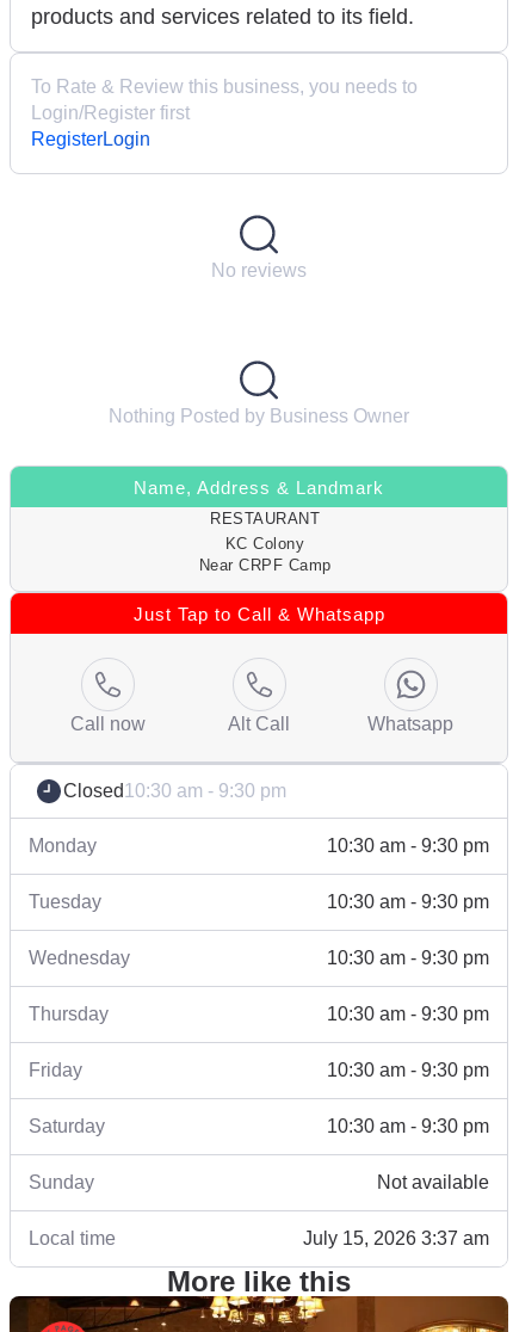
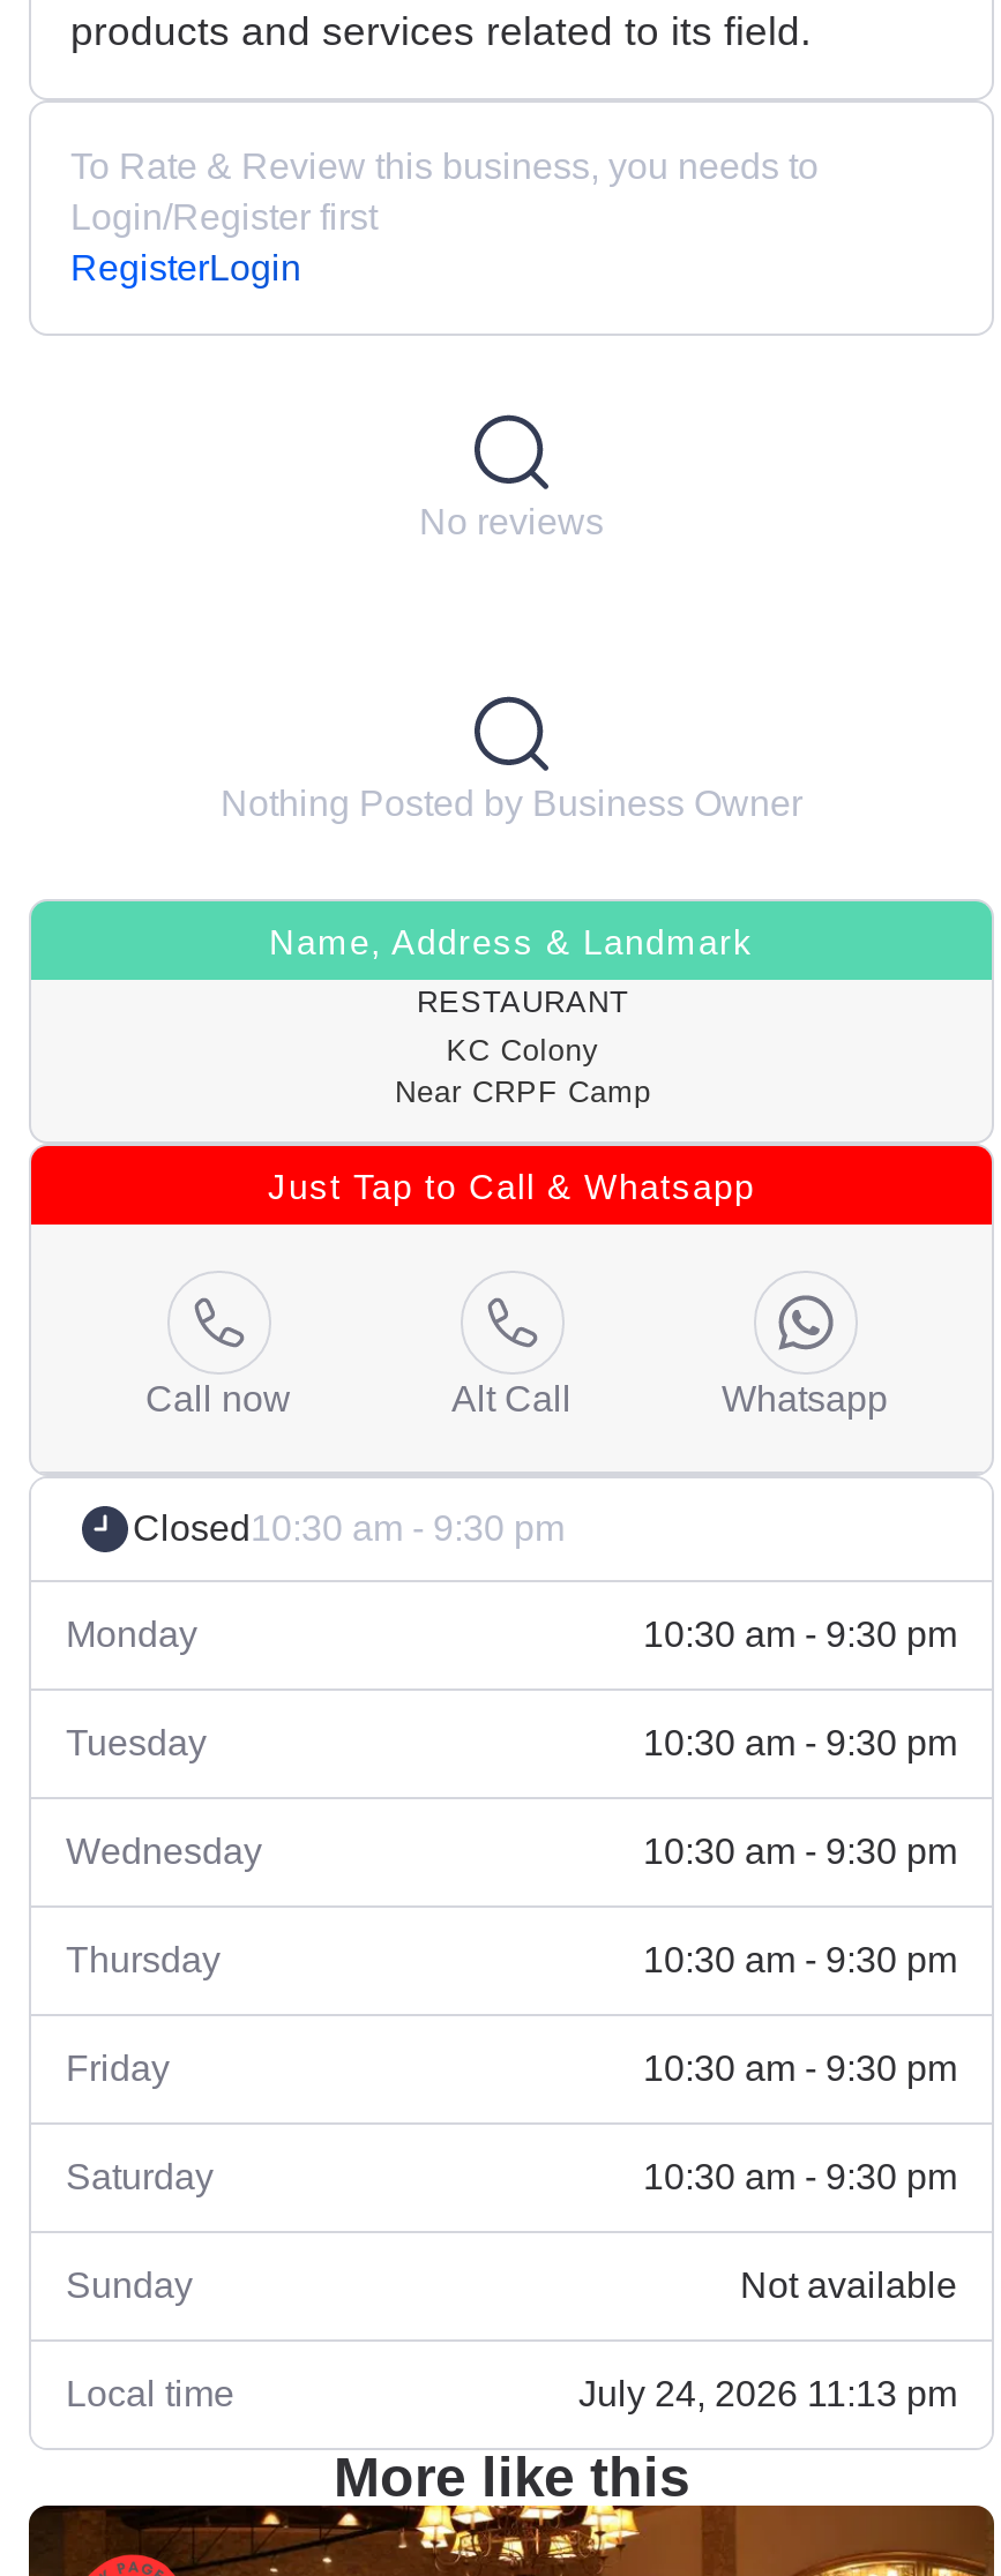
[303,1228,489,1248] July 15, 2026 3:37 am -> [578,2374,957,2413] July 24, 2026 11:13 pm

